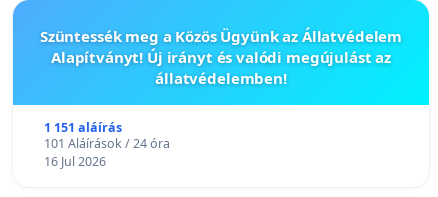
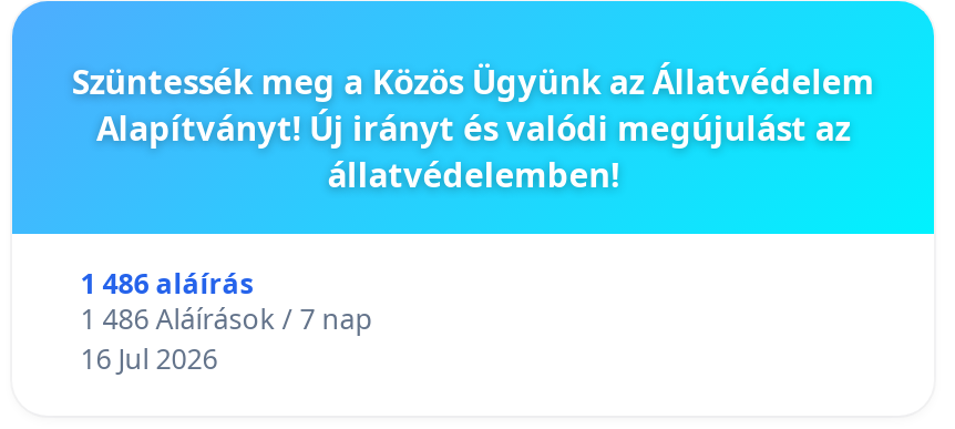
[44,119,122,136] 1 151 aláírás -> [80,264,253,302] 1 486 aláírás
[44,135,170,152] 101 Aláírások / 24 óra -> [80,300,373,337] 1 486 Aláírások / 7 nap

